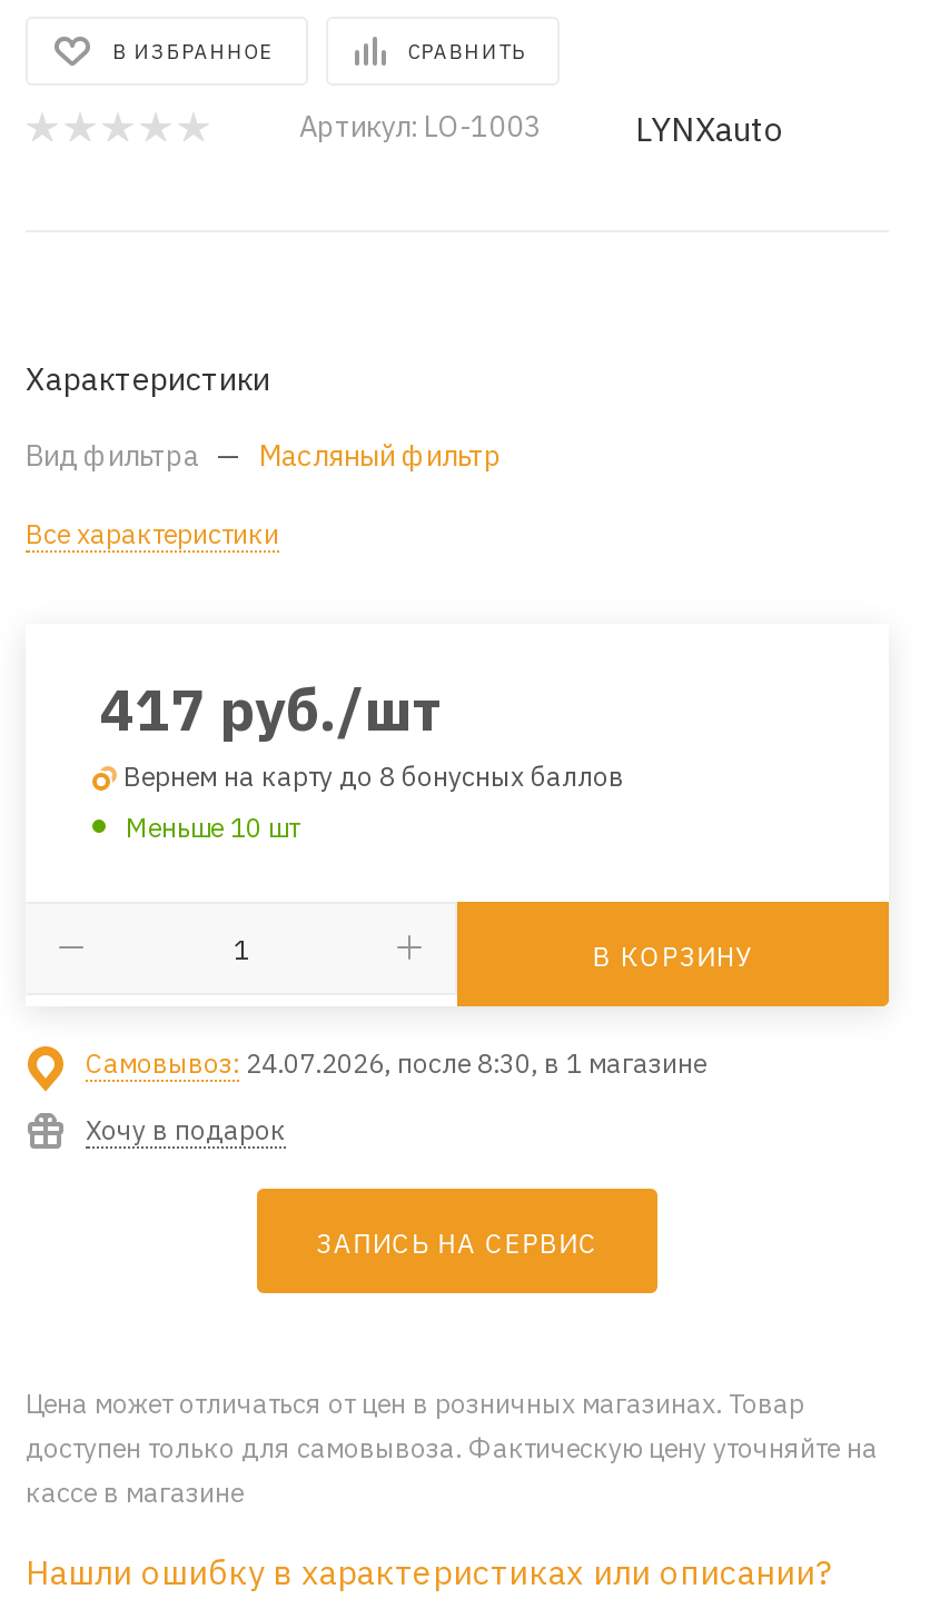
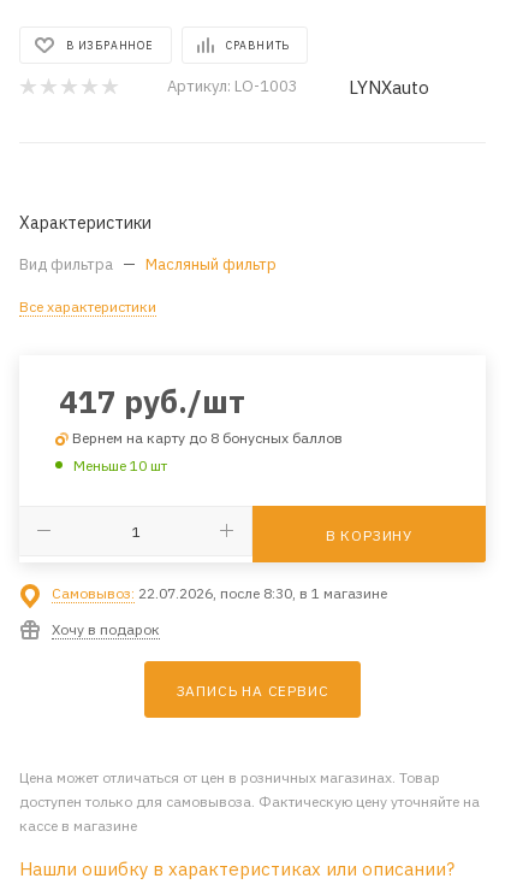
[86,1045,706,1079] Самовывоз: 24.07.2026, после 8:30, в 1 магазине -> [52,584,387,602] Самовывоз: 22.07.2026, после 8:30, в 1 магазине

